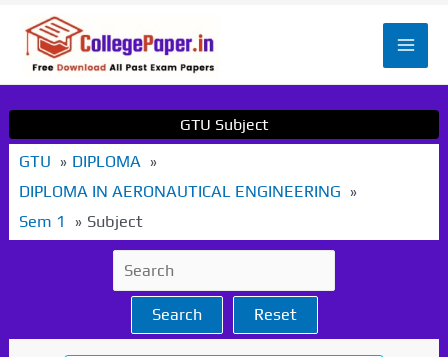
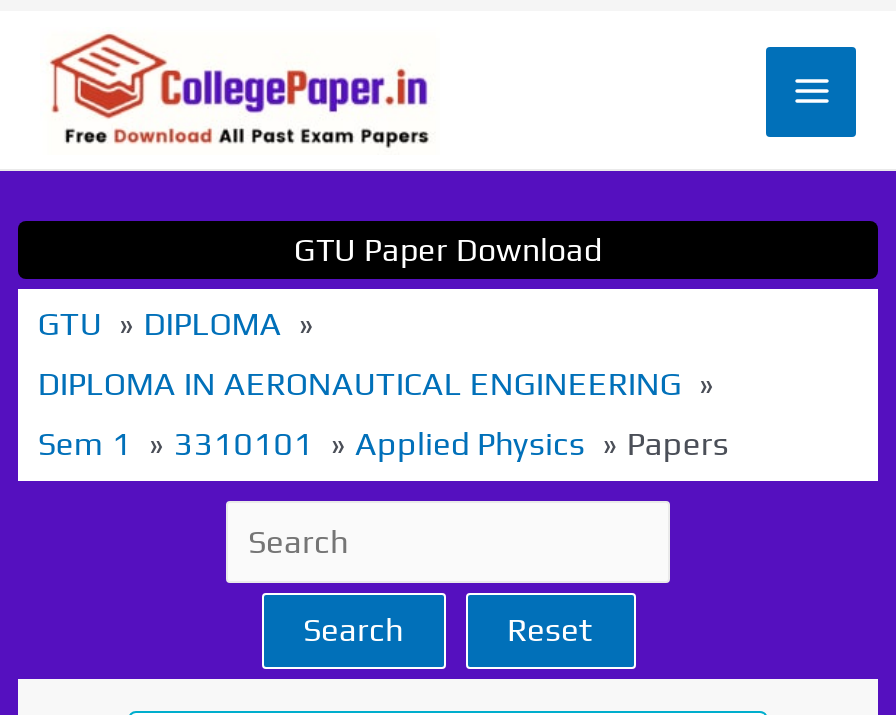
[180,115,268,134] GTU Subject -> [294,230,602,268] GTU Paper Download
[87,212,143,231] Subject -> [173,424,729,462] 3310101 | Applied Physics | Papers

